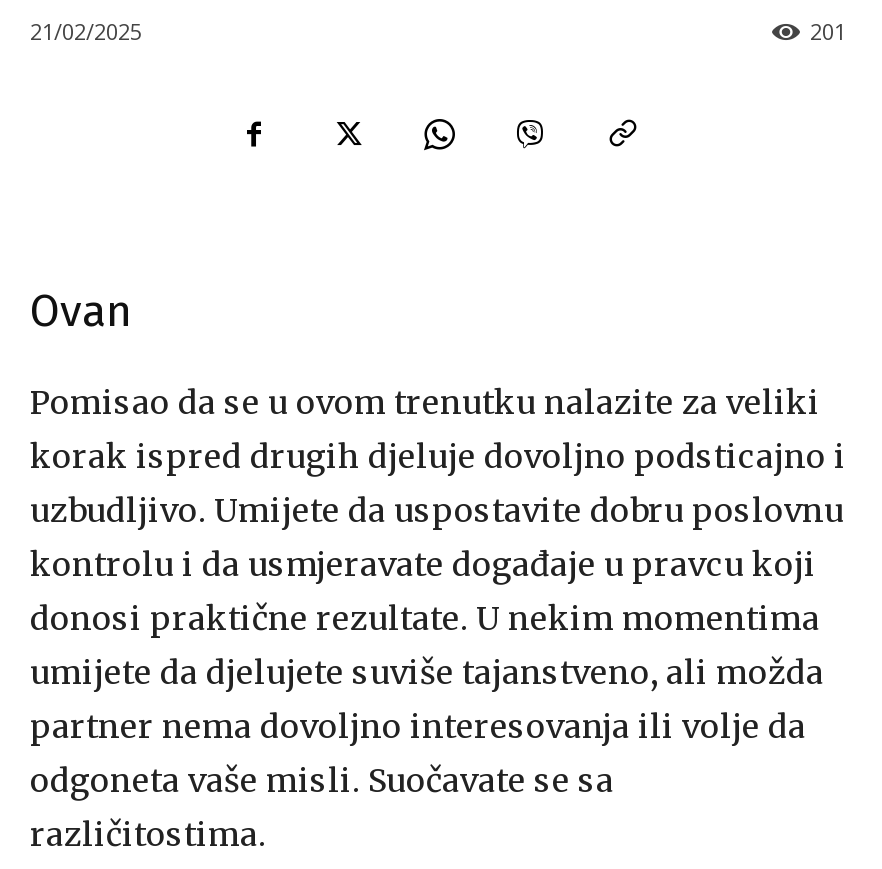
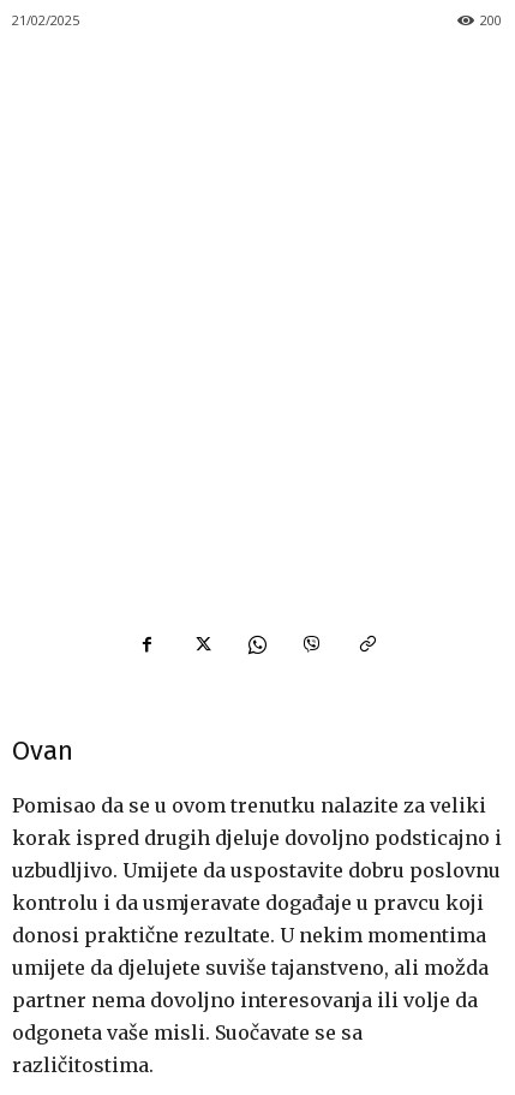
[810,16,846,46] 201 -> [480,11,502,29] 200

